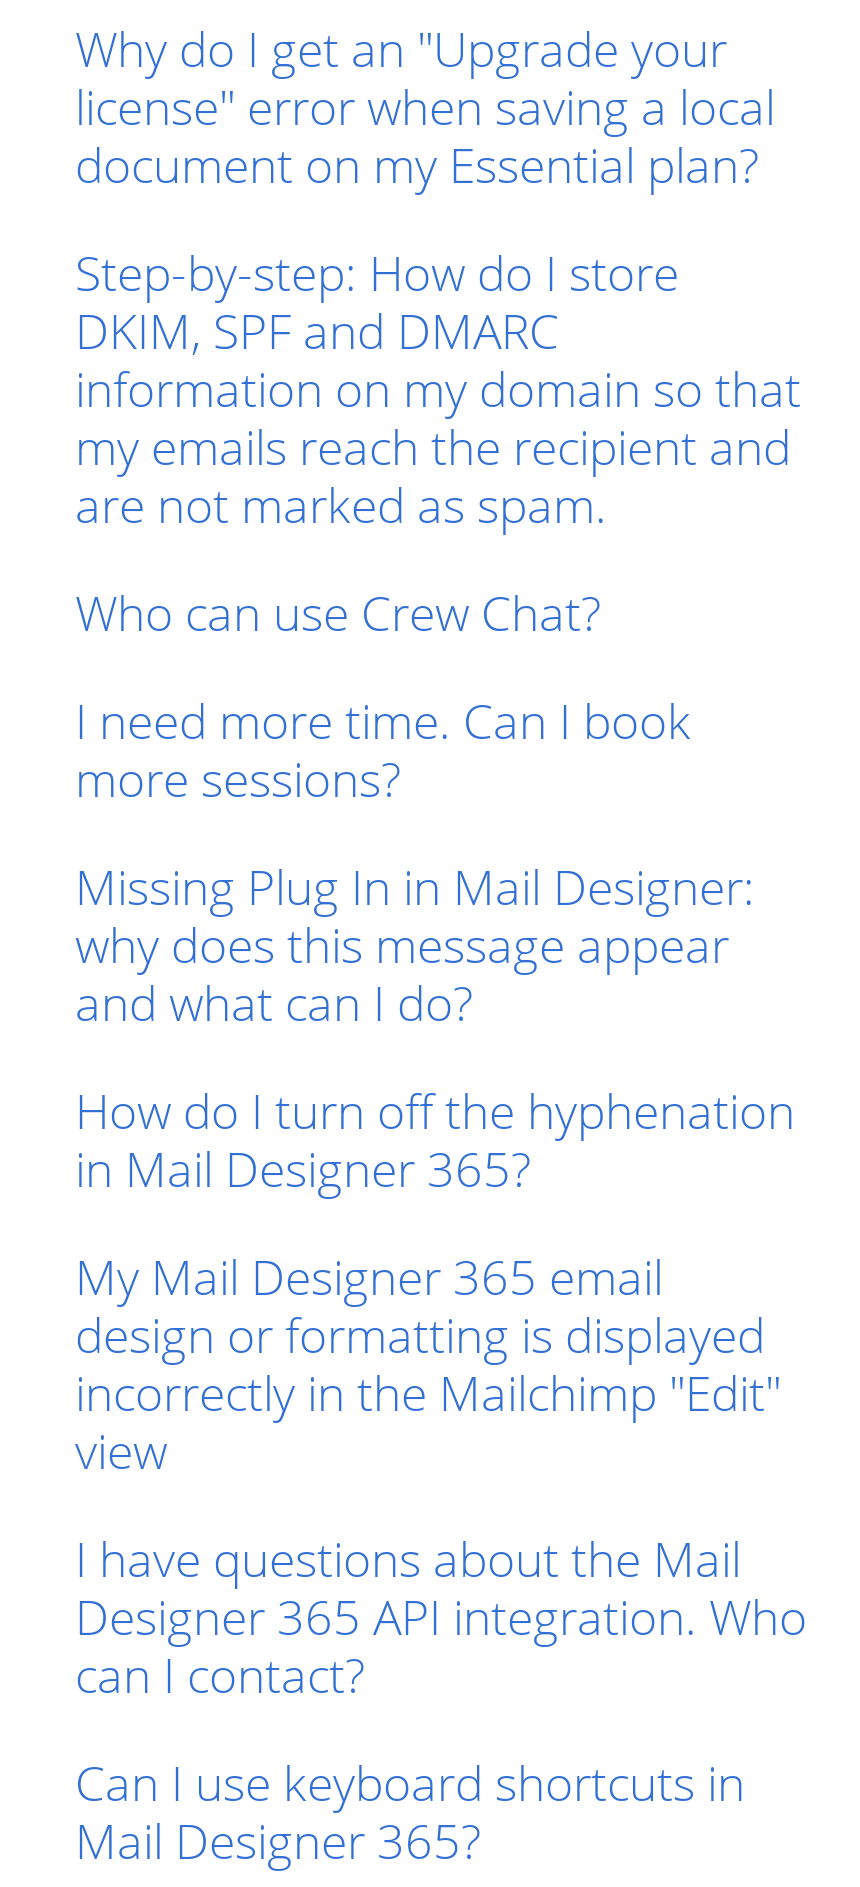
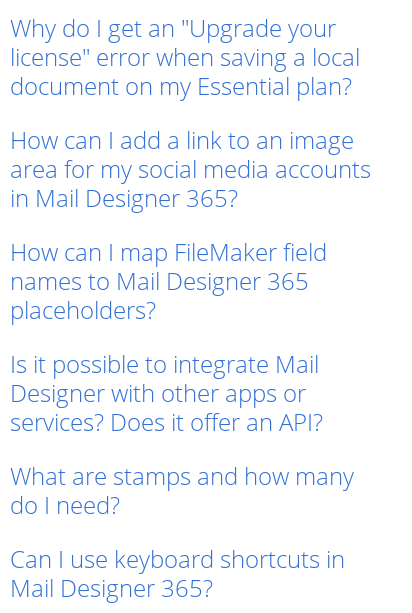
[75,239,801,1143] Step-by-step: How do I store | DKIM, SPF and DMARC | information on my domain so that | my emails reach the recipient and | are not marked as spam. | Who can use Crew Chat? | I need more time. Can I book | more sessions? | Missing Plug In in Mail Designer: | why does this message appear | and what can I do? | How do I turn off the hyphenation -> [10,123,371,185] How can I add a link to an image | area for my social media accounts
moved [75,1135,531,1201] -> [10,181,238,214]: in Mail Designer 365?
[75,1243,807,1707] My Mail Designer 365 email | design or formatting is displayed | incorrectly in the Mailchimp "Edit" | view | I have questions about the Mail | Designer 365 API integration. Who | can I contact? -> [10,235,354,521] How can I map FileMaker field | names to Mail Designer 365 | placeholders? | Is it possible to integrate Mail | Designer with other apps or | services? Does it offer an API? | What are stamps and how many | do I need?

